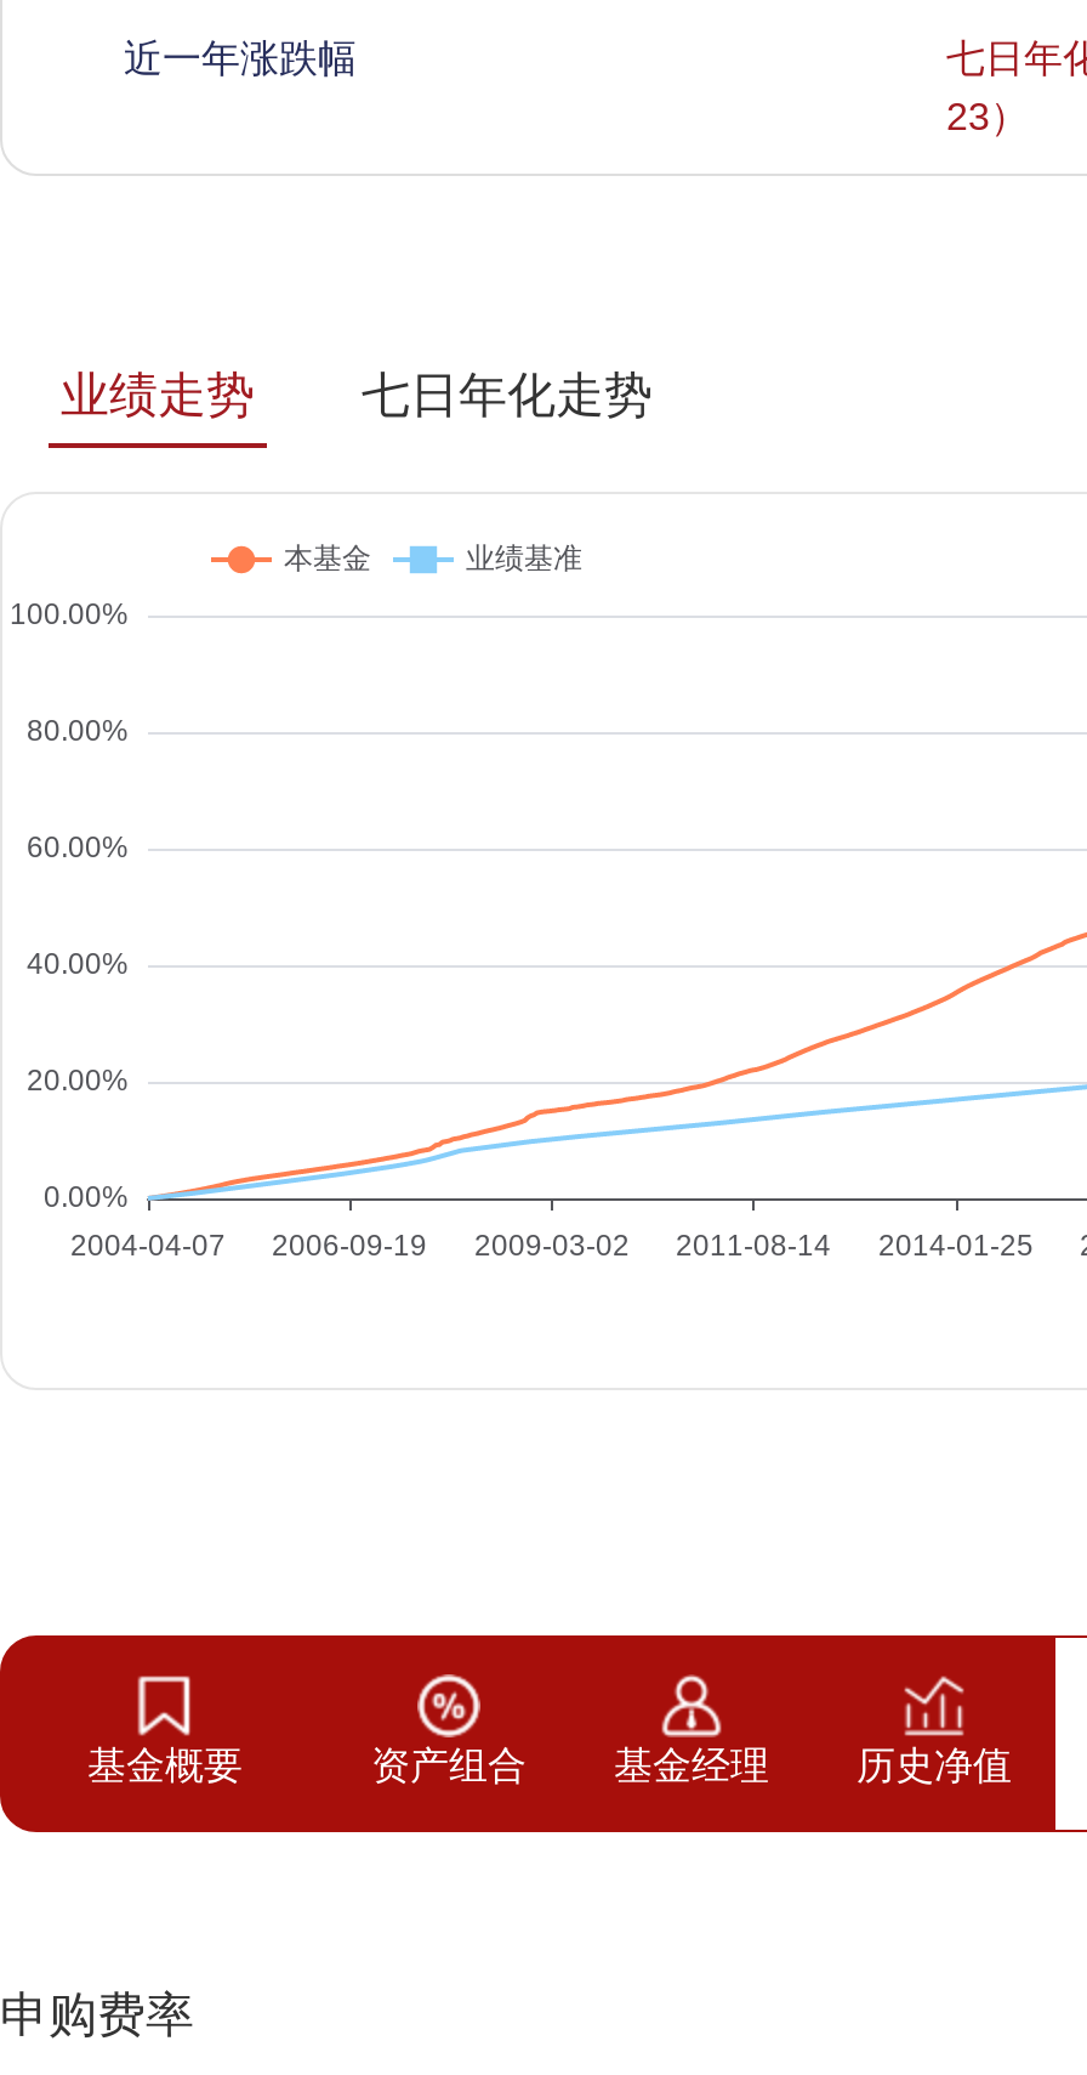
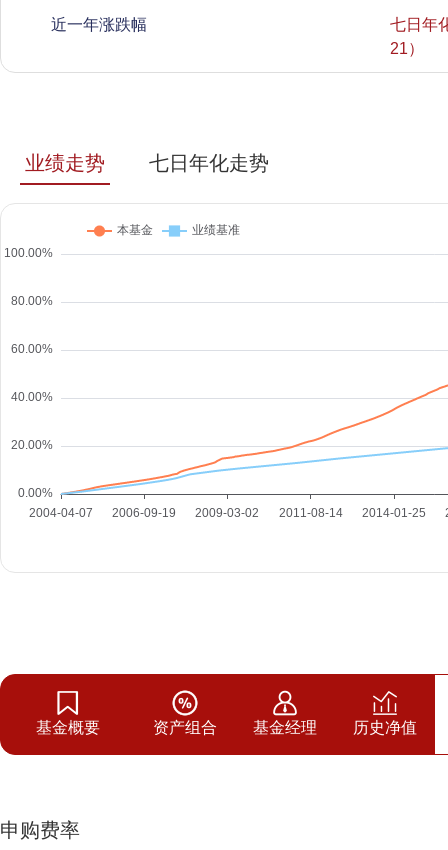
[946,95,1029,136] 23） -> [390,39,424,56] 21）

